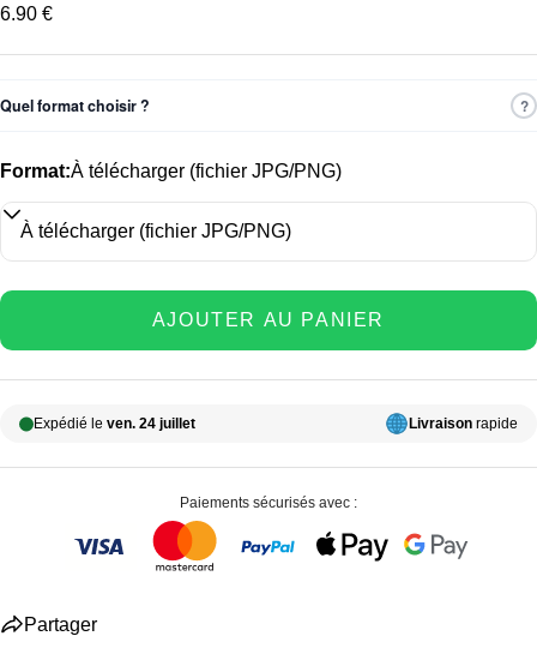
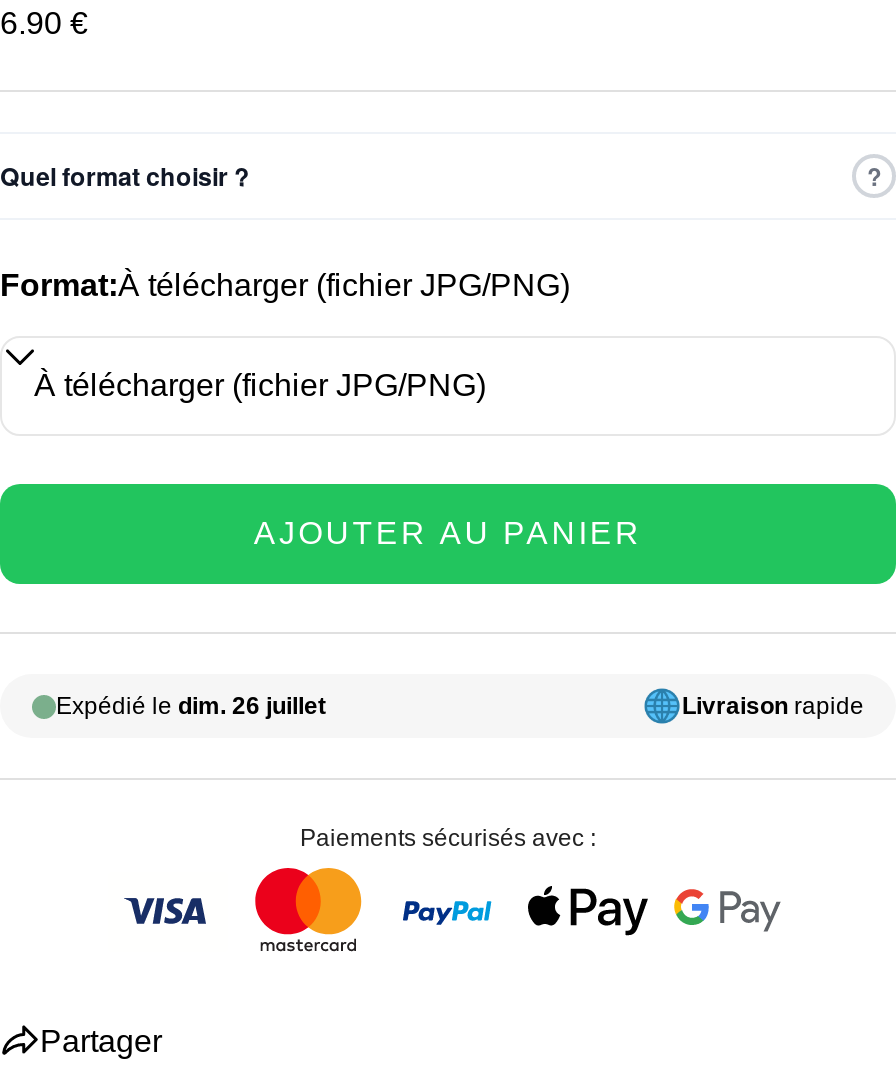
[34,415,195,432] Expédié le ven. 24 juillet -> [56,691,326,719] Expédié le dim. 26 juillet

